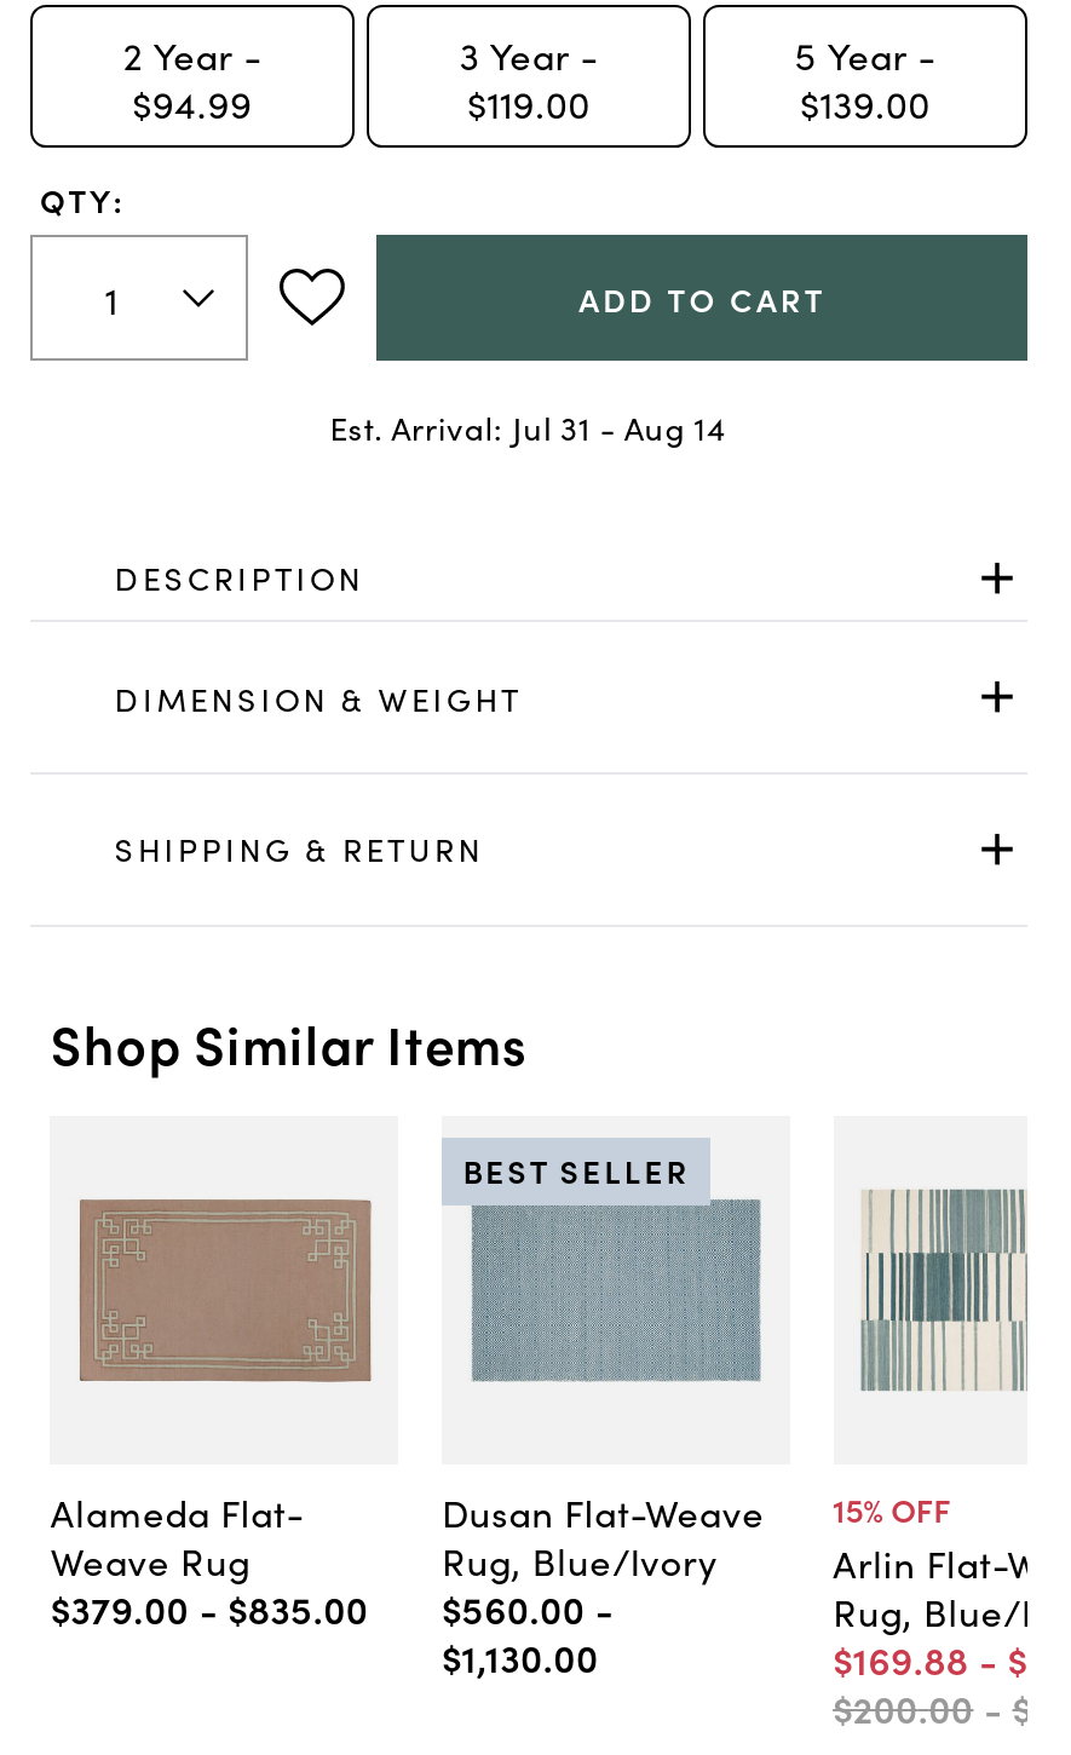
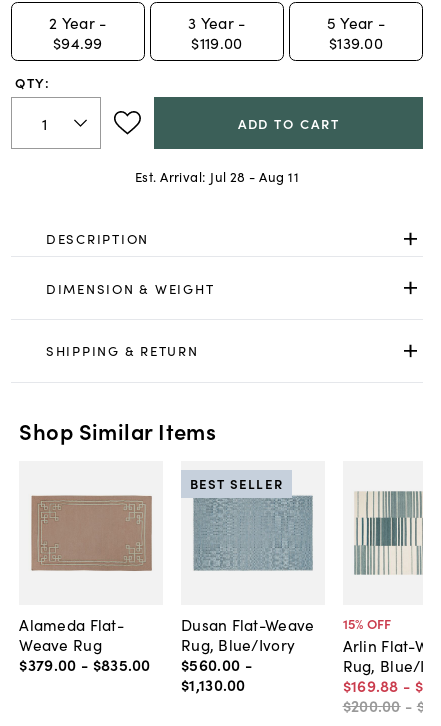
[330,404,728,450] Est. Arrival: Jul 31 - Aug 14 -> [135,167,299,186] Est. Arrival: Jul 28 - Aug 11

